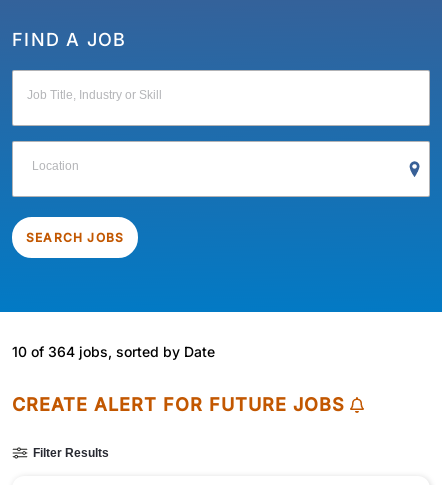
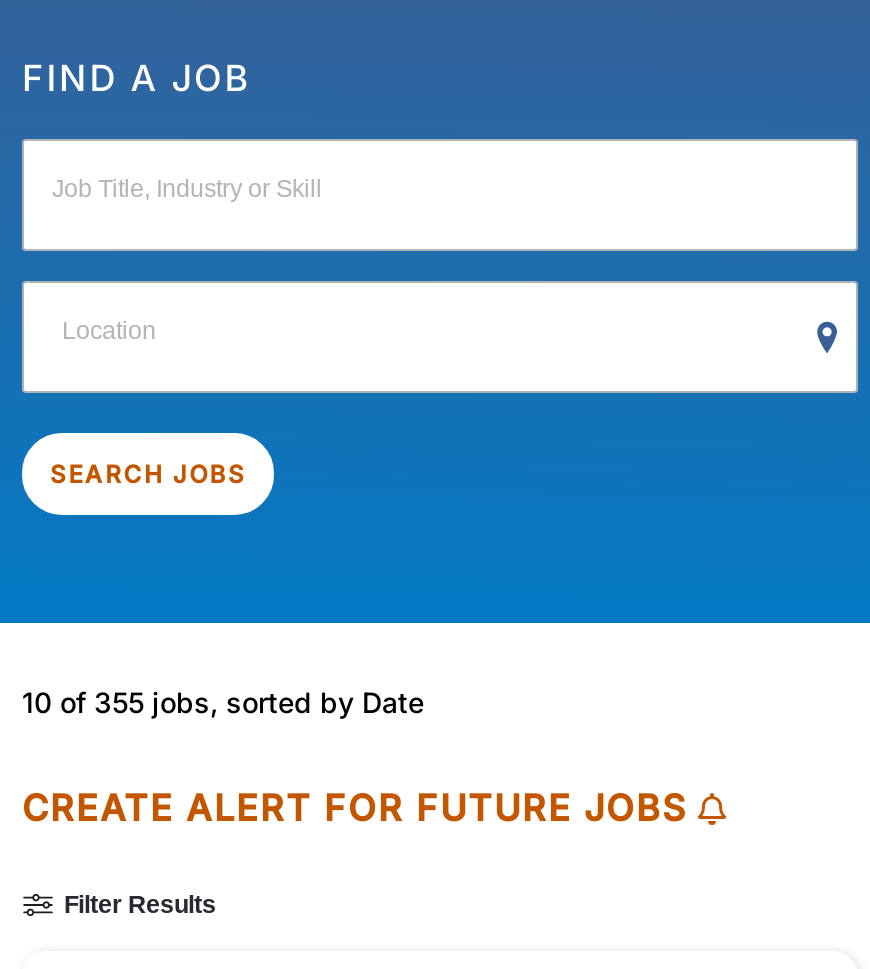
[12,343,215,360] 10 of 364 jobs, sorted by Date -> [22,686,424,720] 10 of 355 jobs, sorted by Date

